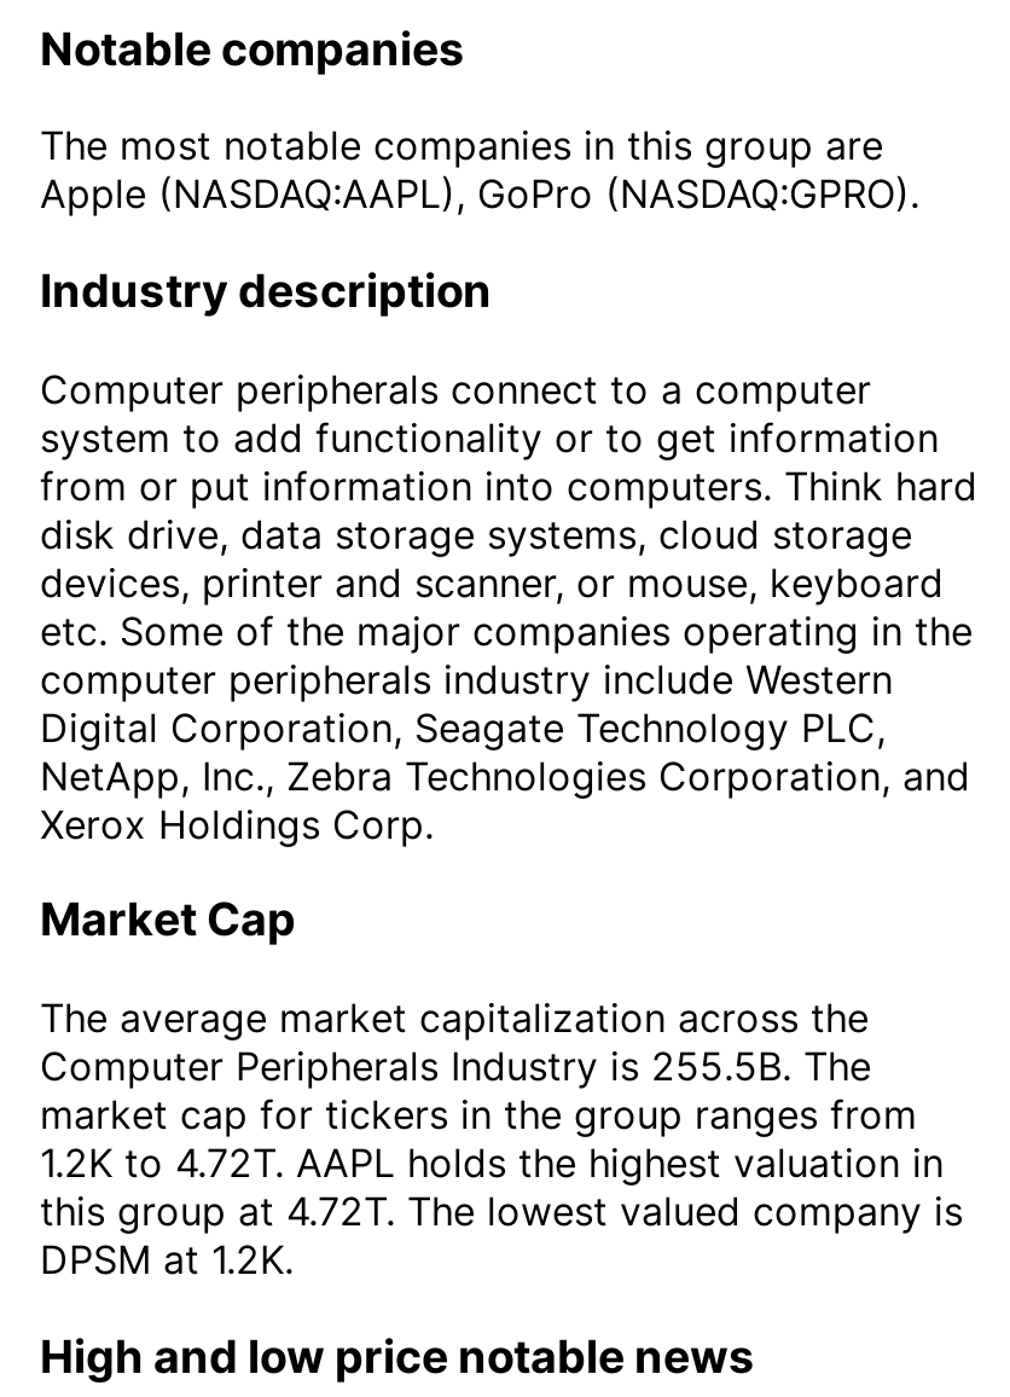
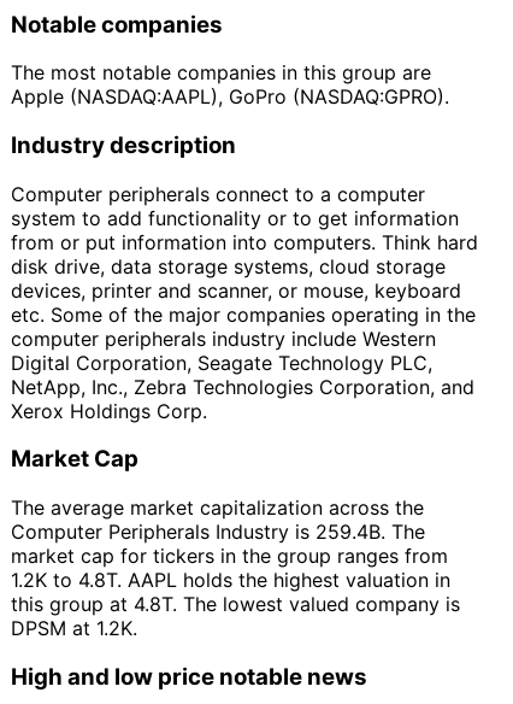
[40,1042,871,1090] Computer Peripherals Industry is 255.5B. The -> [11,520,425,544] Computer Peripherals Industry is 259.4B. The
[40,1139,944,1187] 1.2K to 4.72T. AAPL holds the highest valuation in -> [11,568,450,592] 1.2K to 4.8T. AAPL holds the highest valuation in
[40,1187,963,1235] this group at 4.72T. The lowest valued company is -> [11,592,460,616] this group at 4.8T. The lowest valued company is

